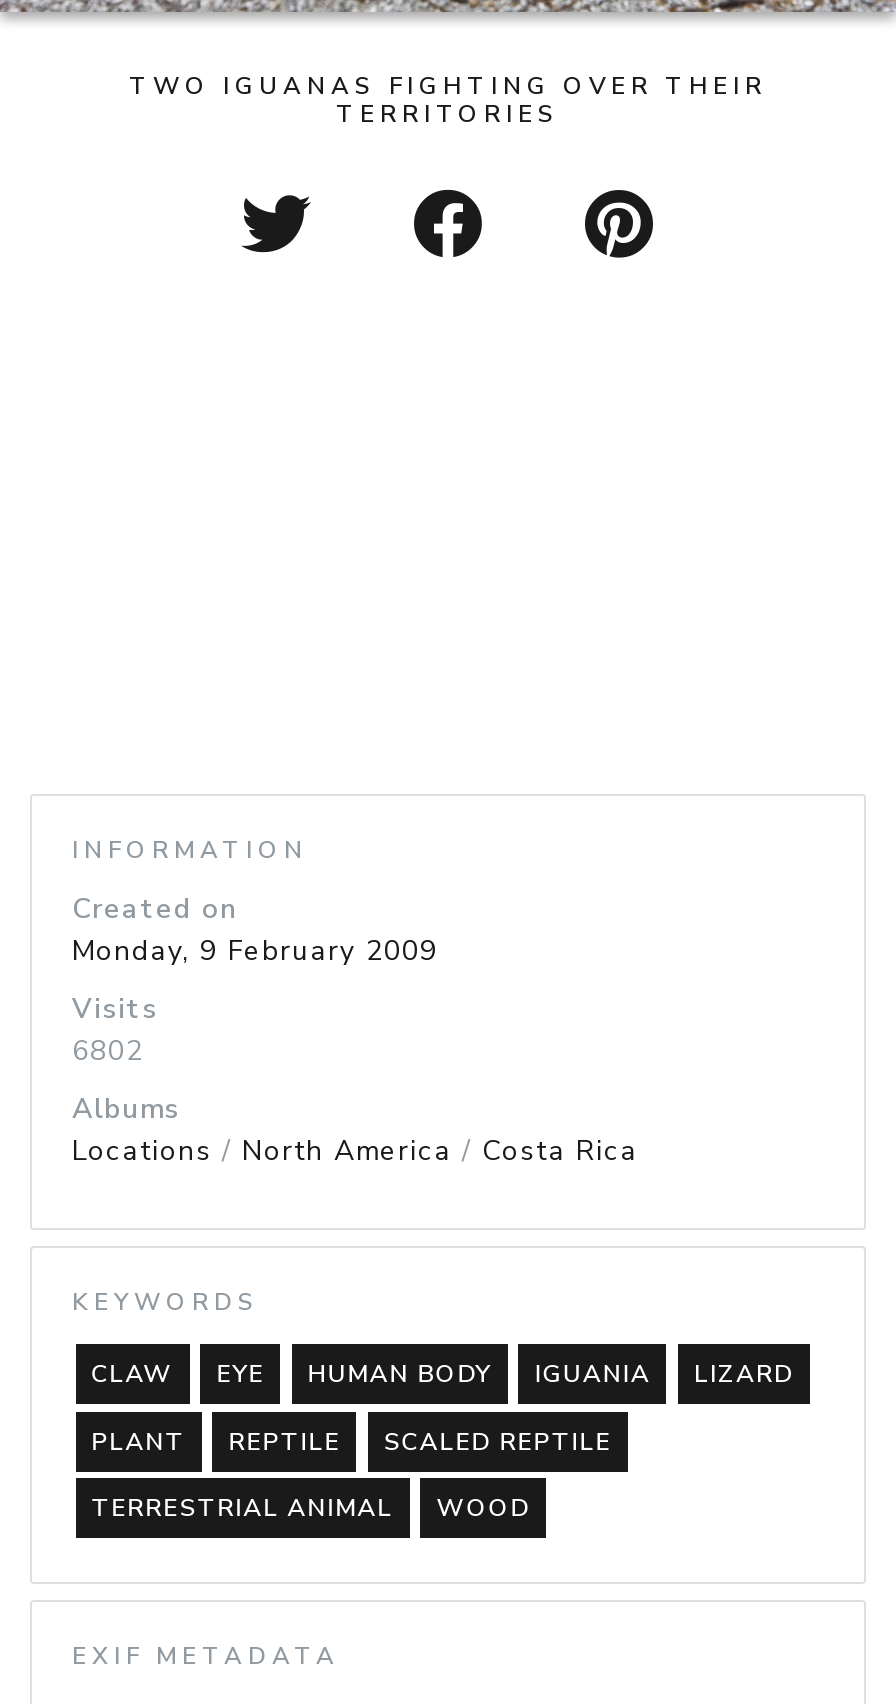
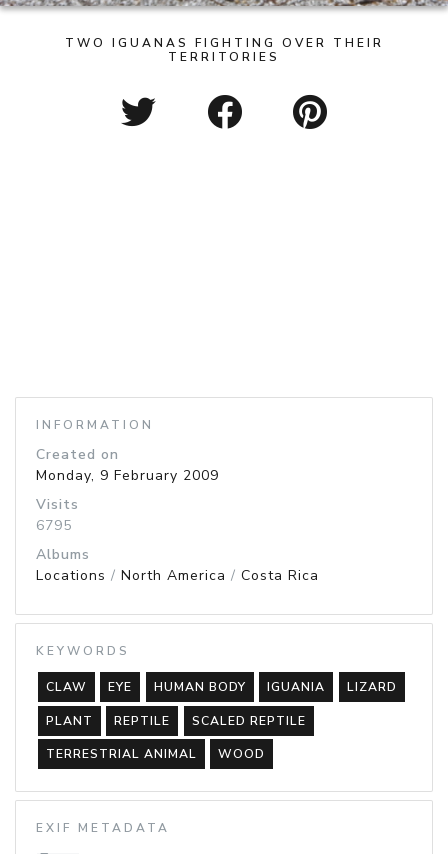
[72,1033,144,1071] 6802 -> [36,516,72,535] 6795

